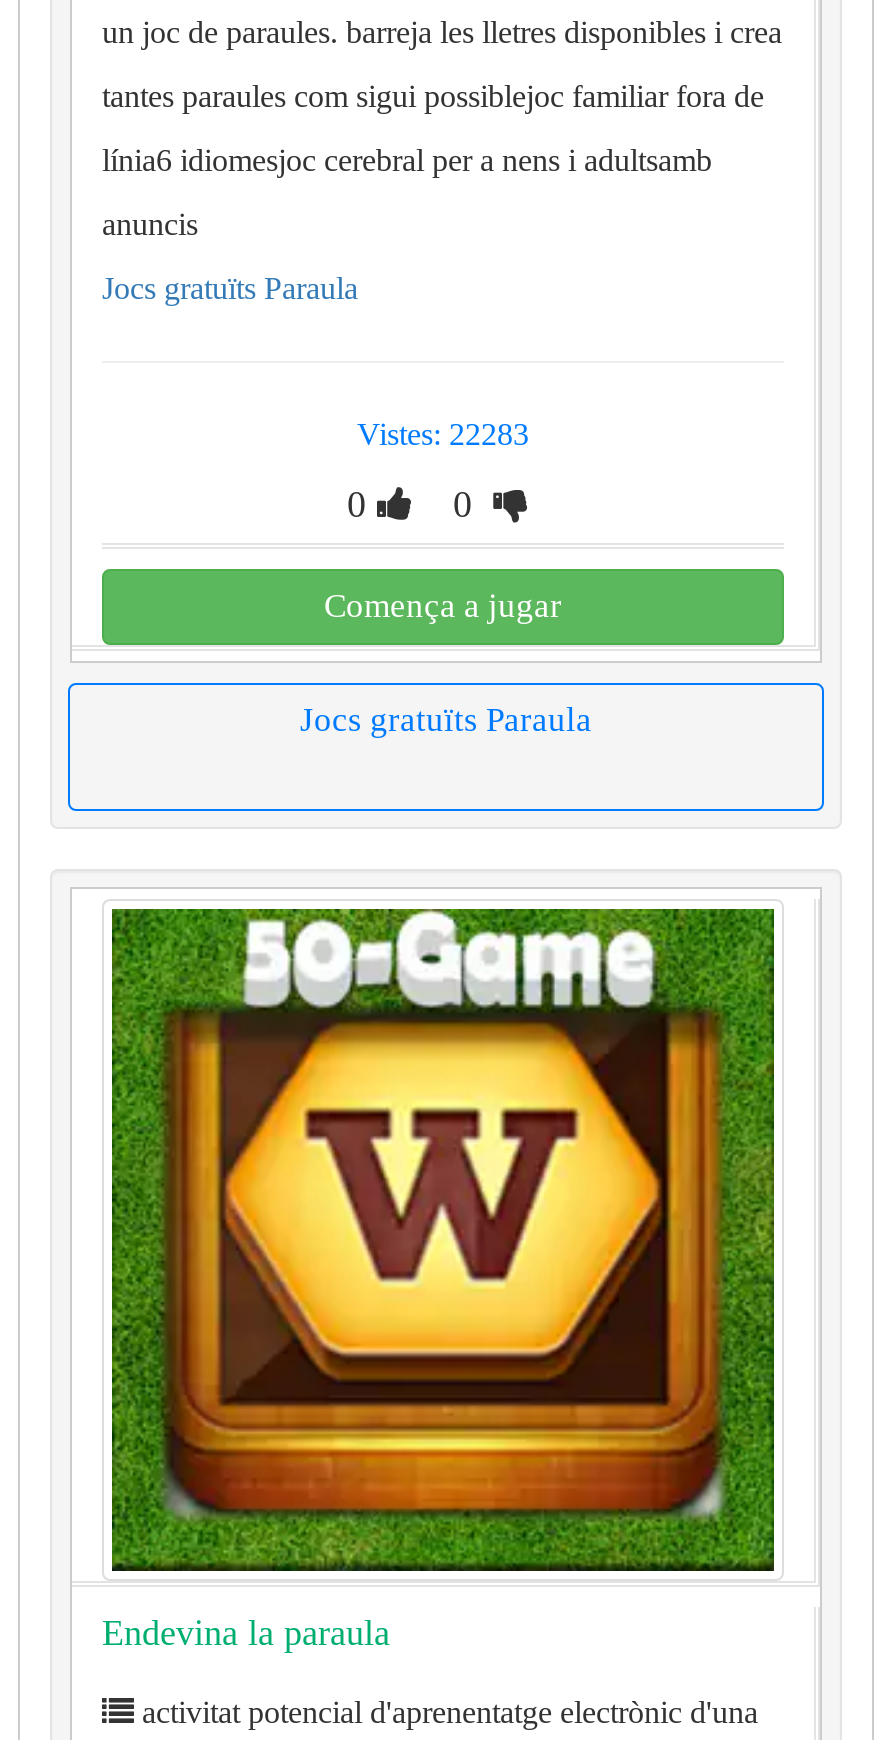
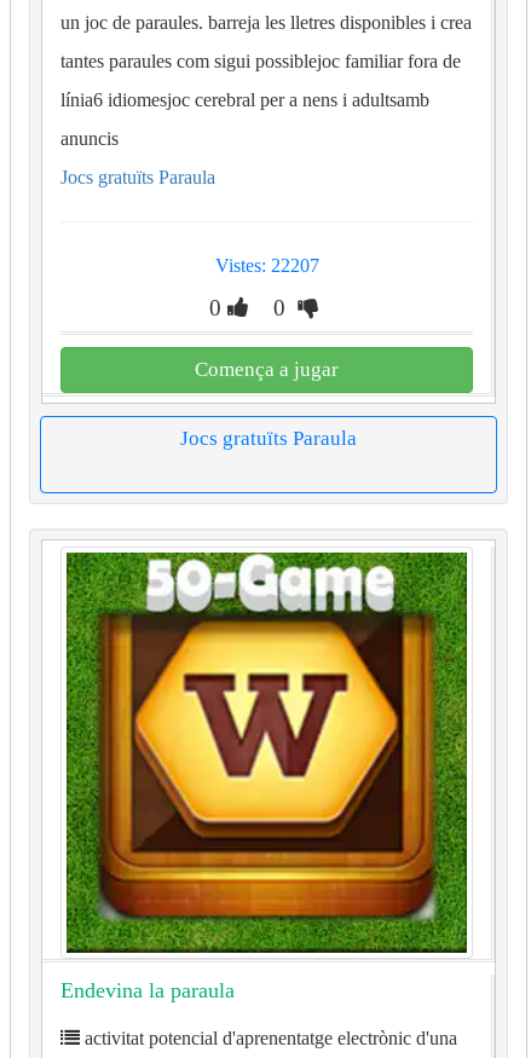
[357,417,529,451] Vistes: 22283 -> [215,255,319,276] Vistes: 22207

